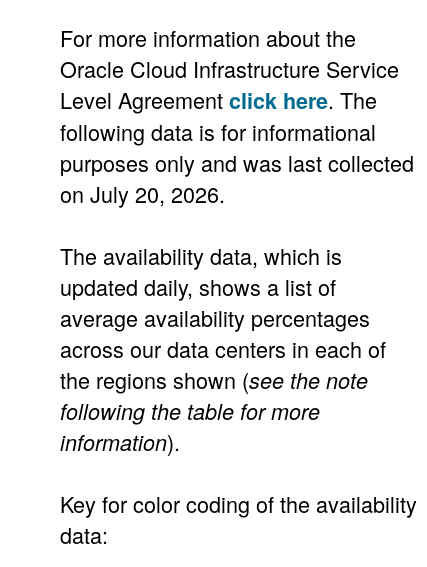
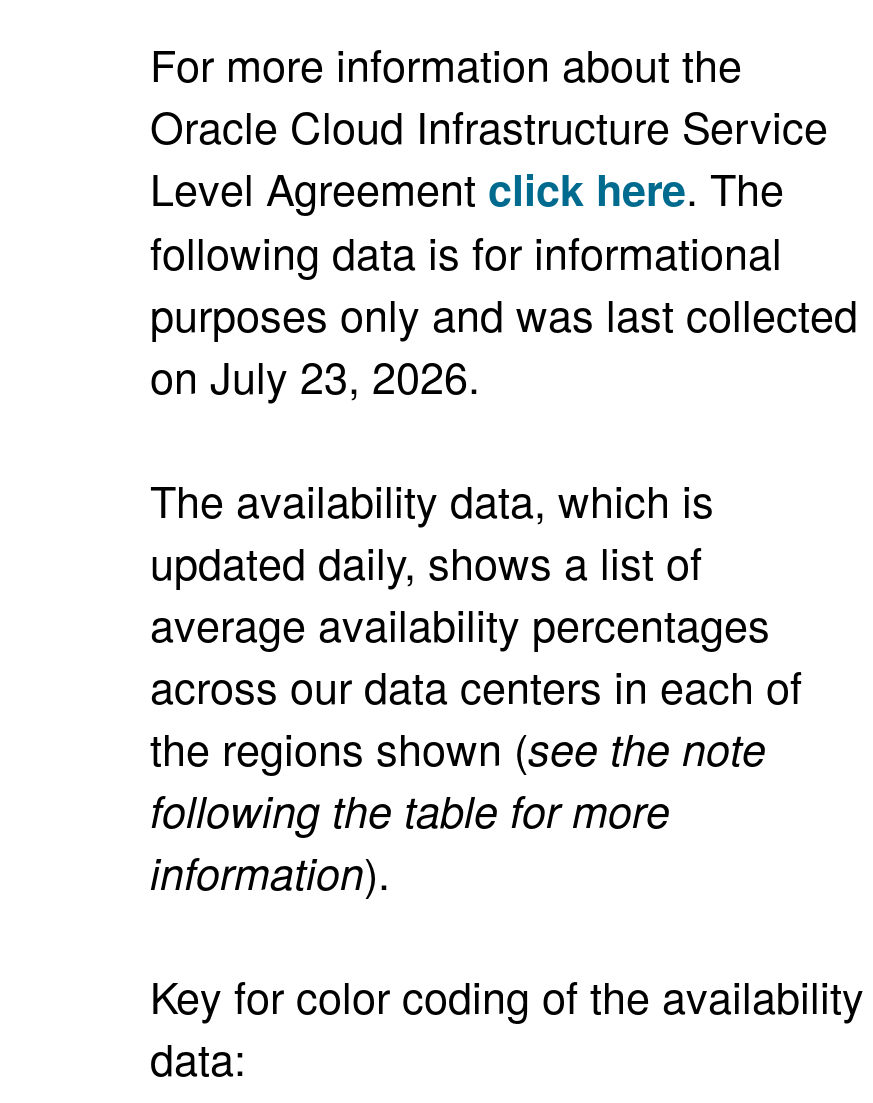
[60,178,225,209] on July 20, 2026. -> [150,344,480,406] on July 23, 2026.

